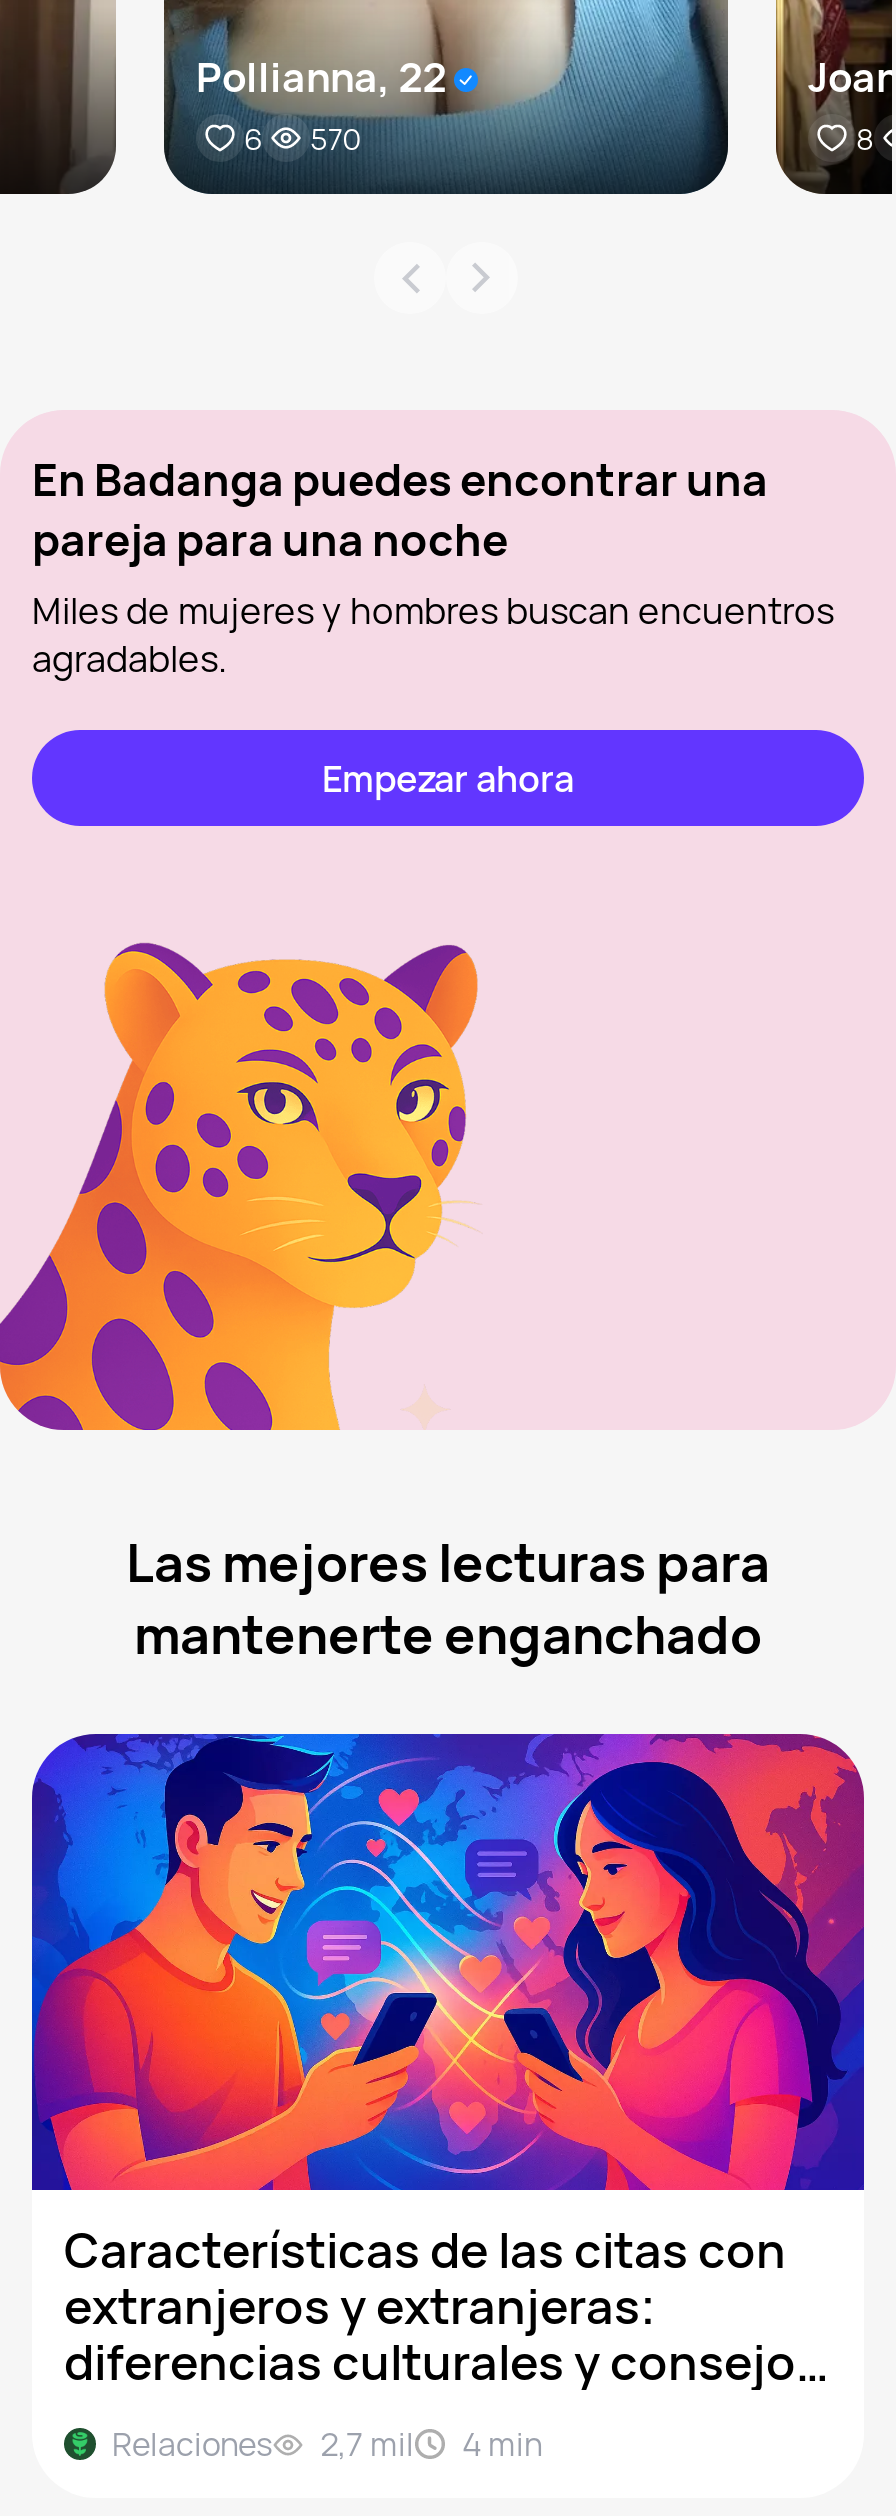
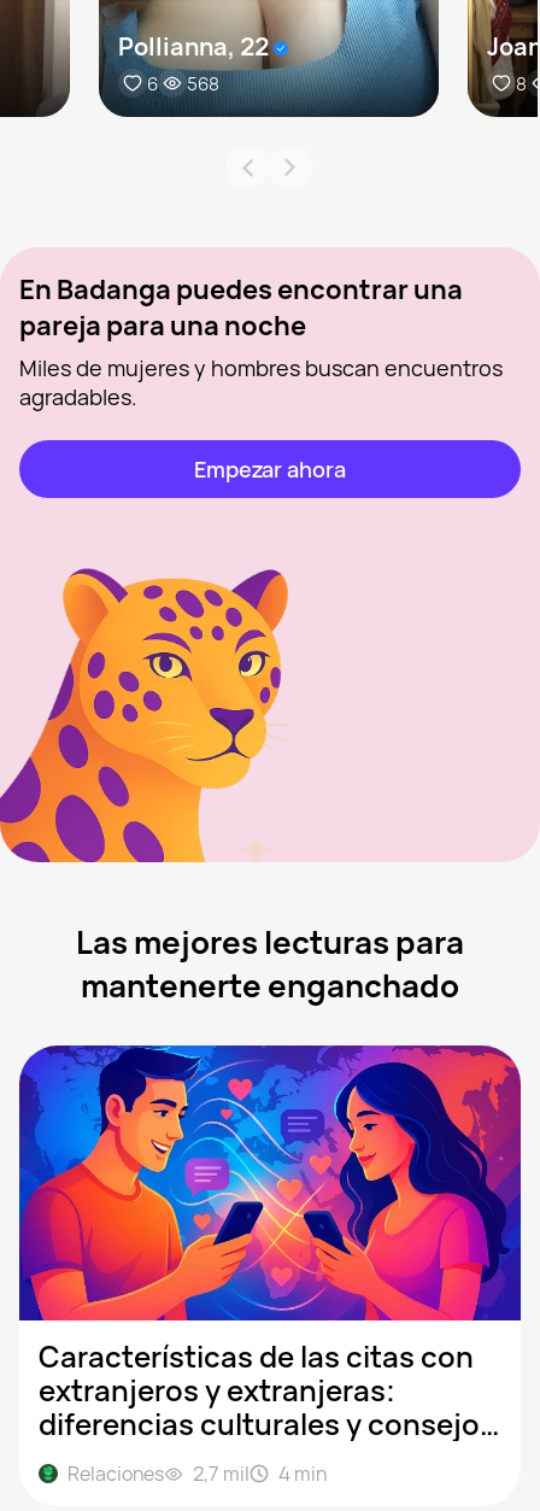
[244,119,362,157] 6 570 -> [147,72,219,95] 6 568

